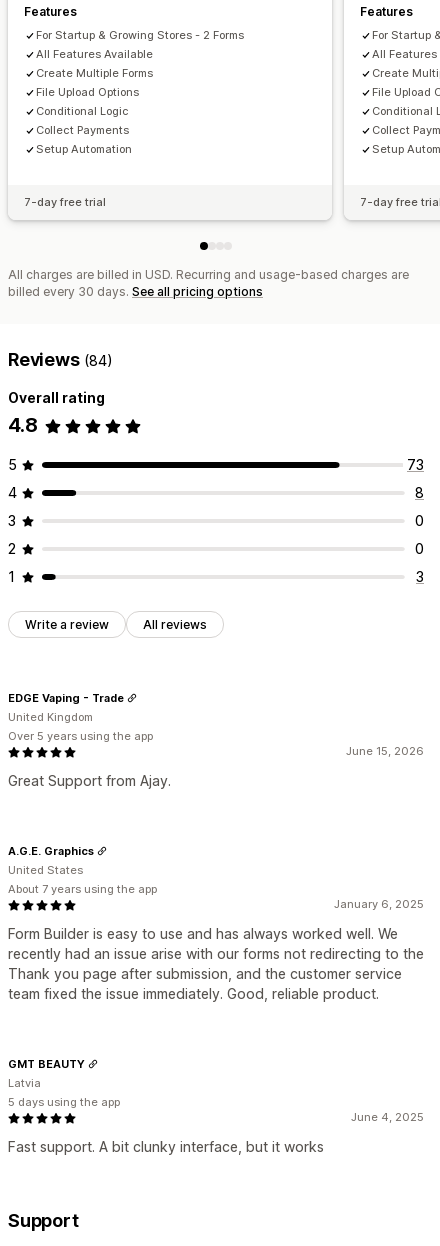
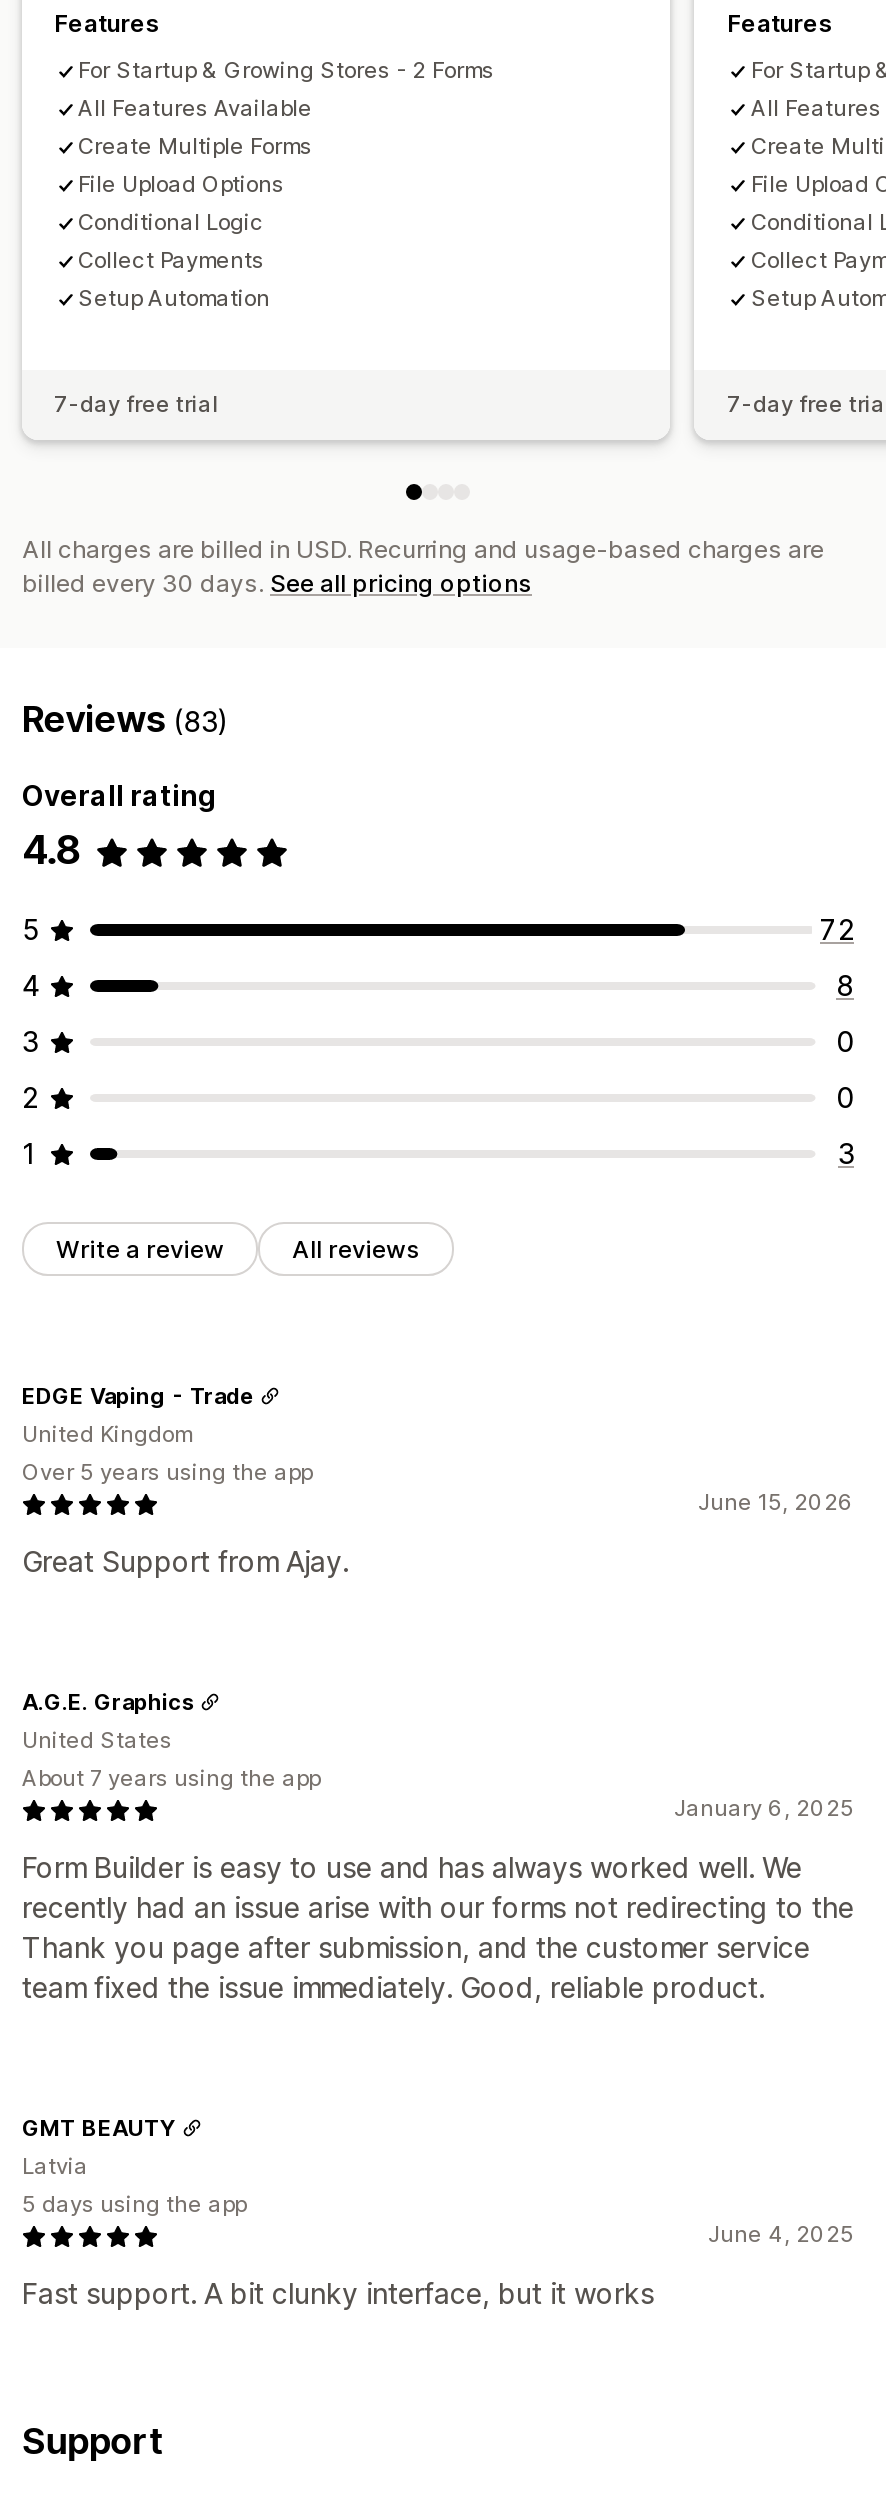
[8,349,113,370] Reviews (84) -> [22,699,229,741] Reviews (83)
[407,456,424,473] 73 -> [820,913,854,947] 72

